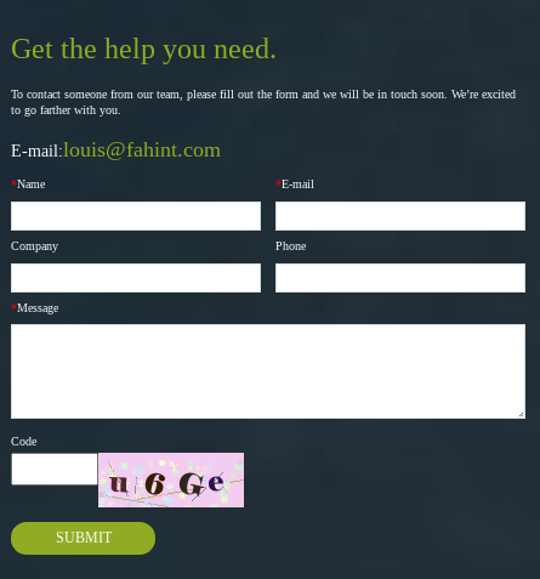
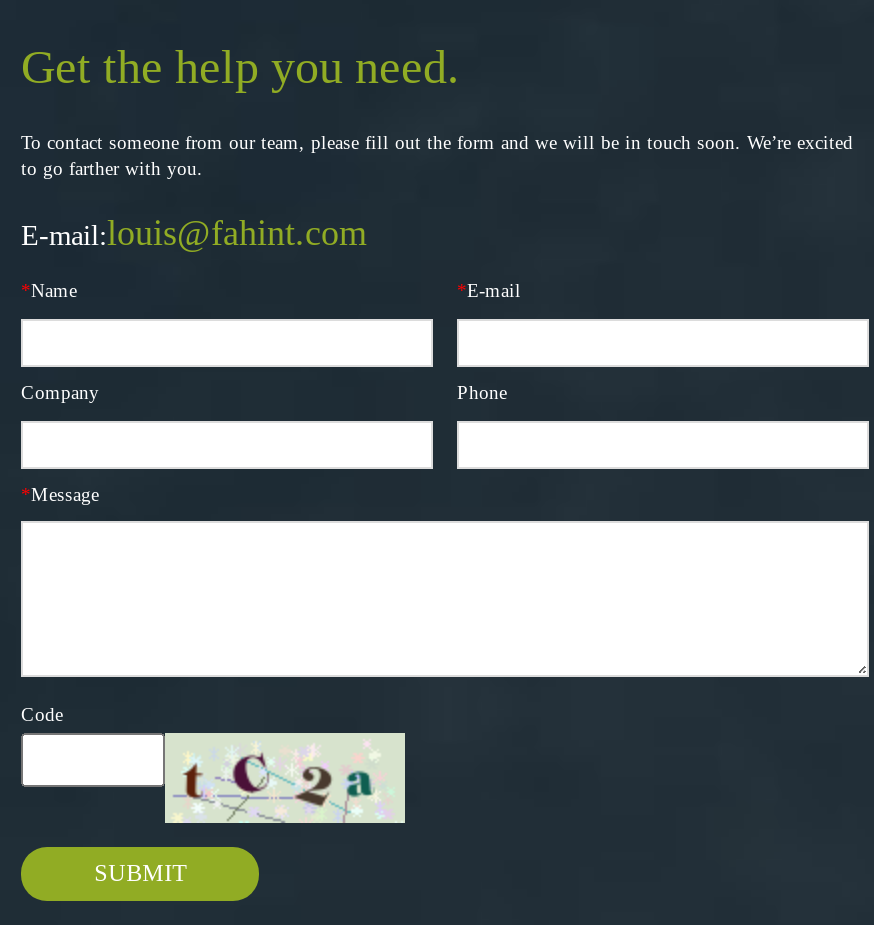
[100,454,243,507] [image] -> [167,735,403,823] [image]

